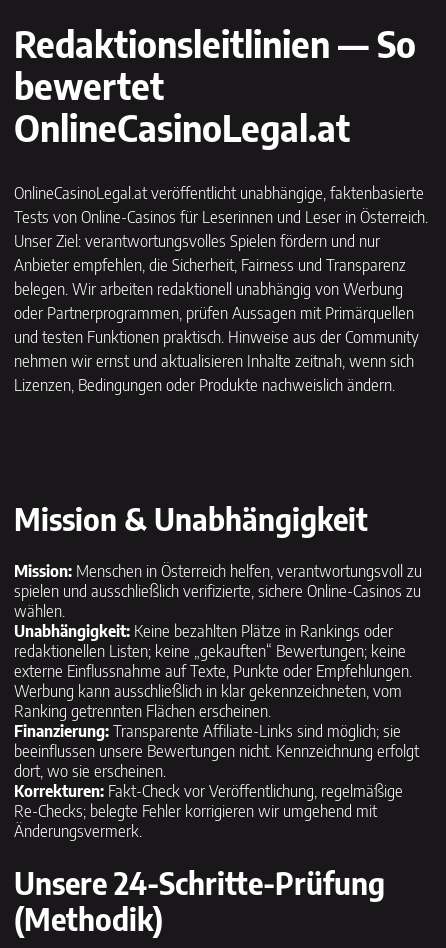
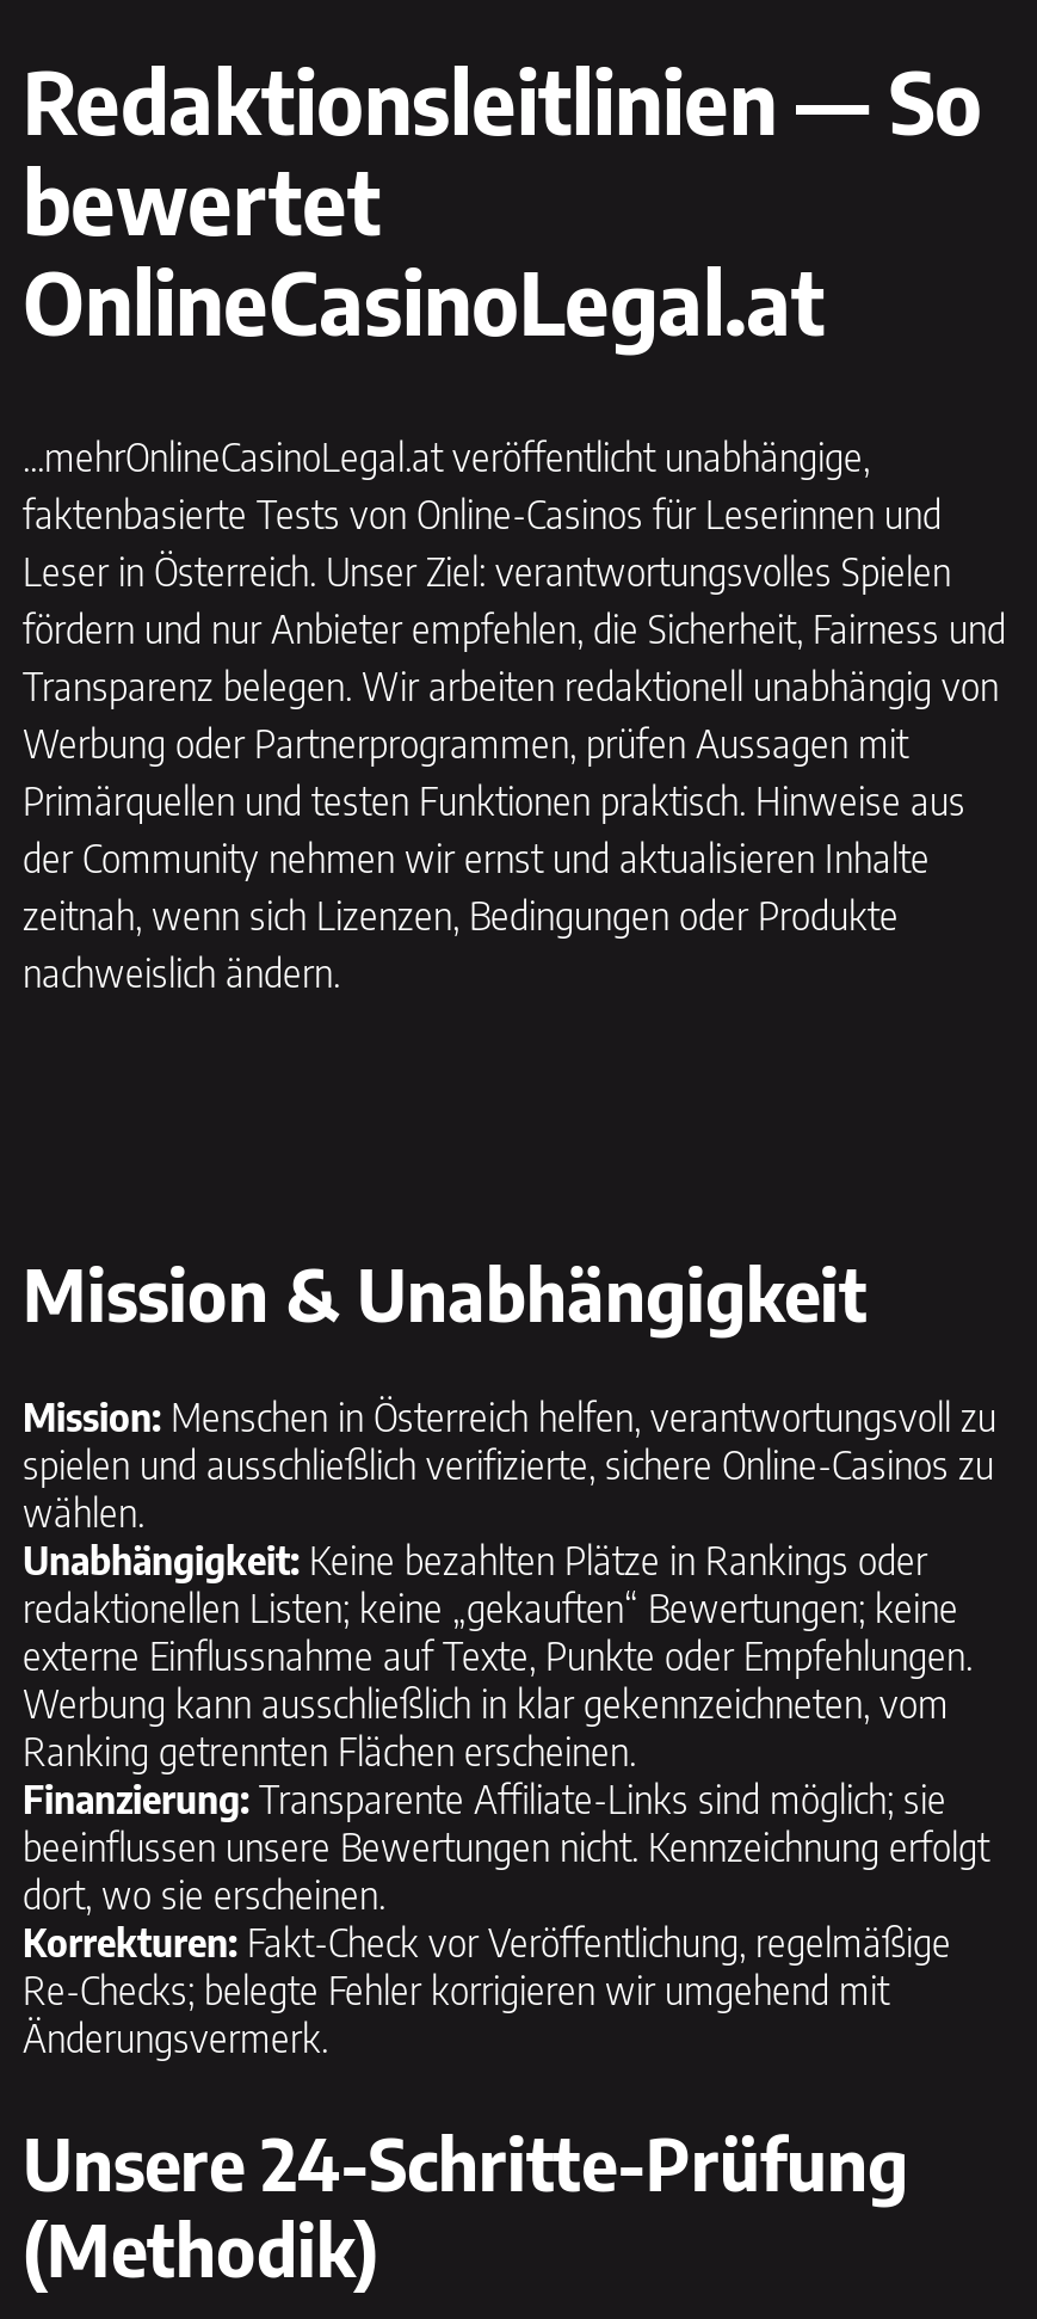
[14,183,428,395] OnlineCasinoLegal.at veröffentlicht unabhängige, faktenbasierte | Tests von Online-Casinos für Leserinnen und Leser in Österreich. | Unser Ziel: verantwortungsvolles Spielen fördern und nur | Anbieter empfehlen, die Sicherheit, Fairness und Transparenz | belegen. Wir arbeiten redaktionell unabhängig von Werbung | oder Partnerprogrammen, prüfen Aussagen mit Primärquellen | und testen Funktionen praktisch. Hinweise aus der Community | nehmen wir ernst und aktualisieren Inhalte zeitnah, wenn sich | Lizenzen, Bedingungen oder Produkte nachweislich ändern. -> [23,433,1006,997] ...mehrOnlineCasinoLegal.at veröffentlicht unabhängige, | faktenbasierte Tests von Online-Casinos für Leserinnen und | Leser in Österreich. Unser Ziel: verantwortungsvolles Spielen | fördern und nur Anbieter empfehlen, die Sicherheit, Fairness und | Transparenz belegen. Wir arbeiten redaktionell unabhängig von | Werbung oder Partnerprogrammen, prüfen Aussagen mit | Primärquellen und testen Funktionen praktisch. Hinweise aus | der Community nehmen wir ernst und aktualisieren Inhalte | zeitnah, wenn sich Lizenzen, Bedingungen oder Produkte | nachweislich ändern.

